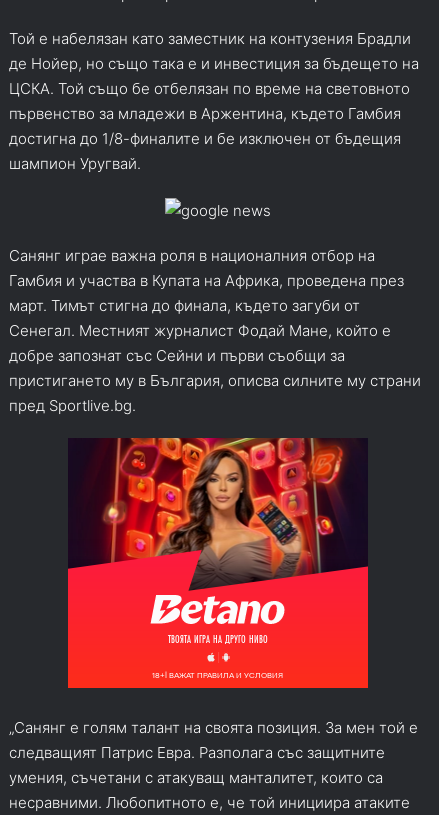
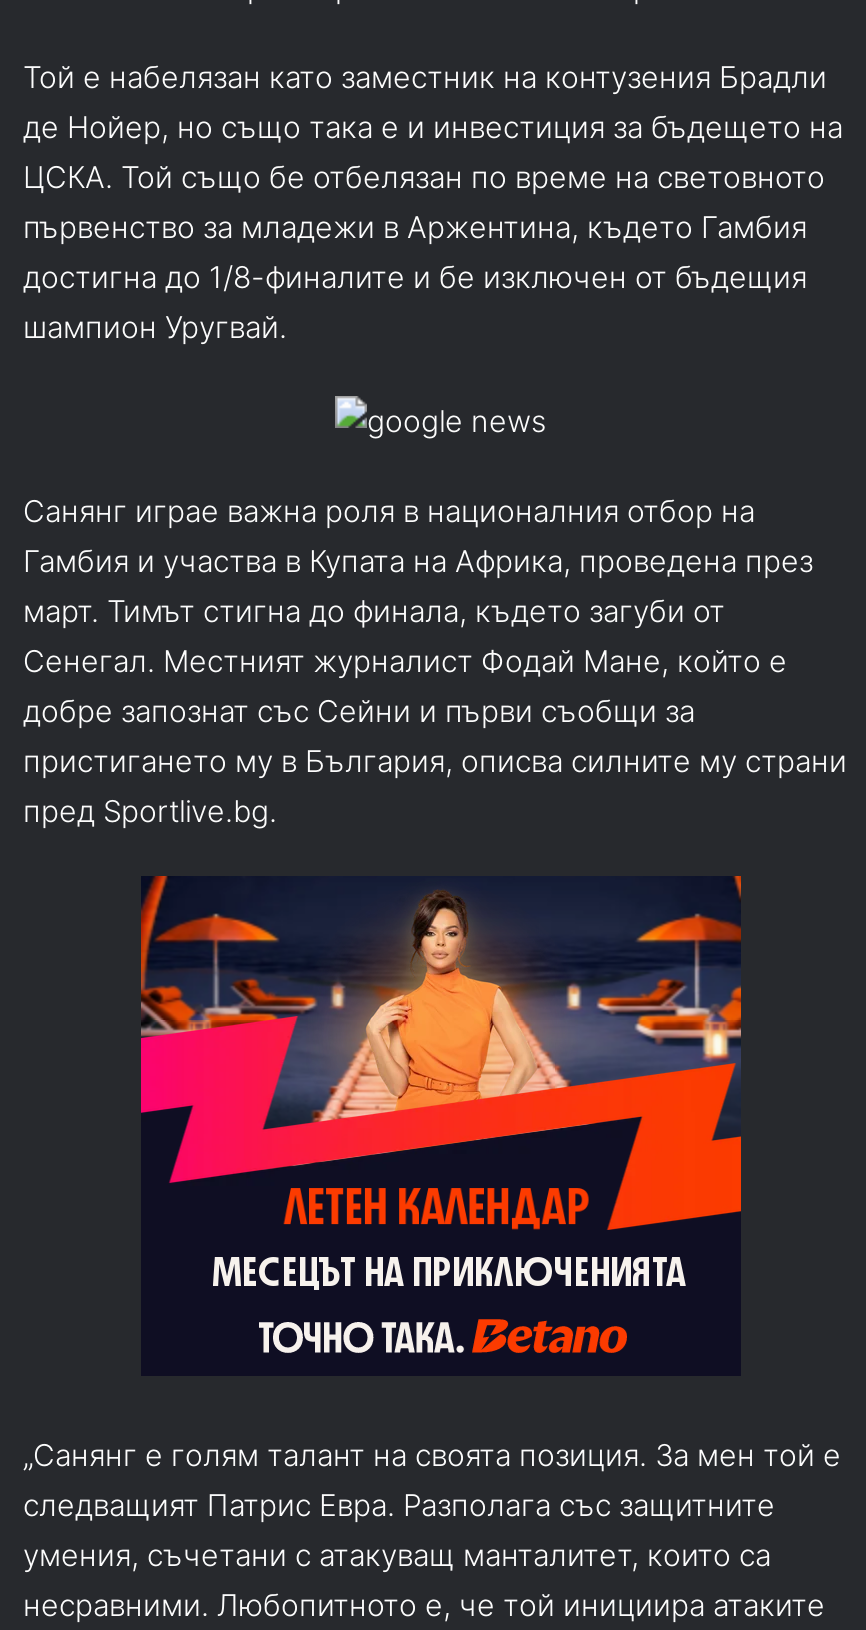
[67,437,369,689] [image] -> [139,874,743,1376] [image]

